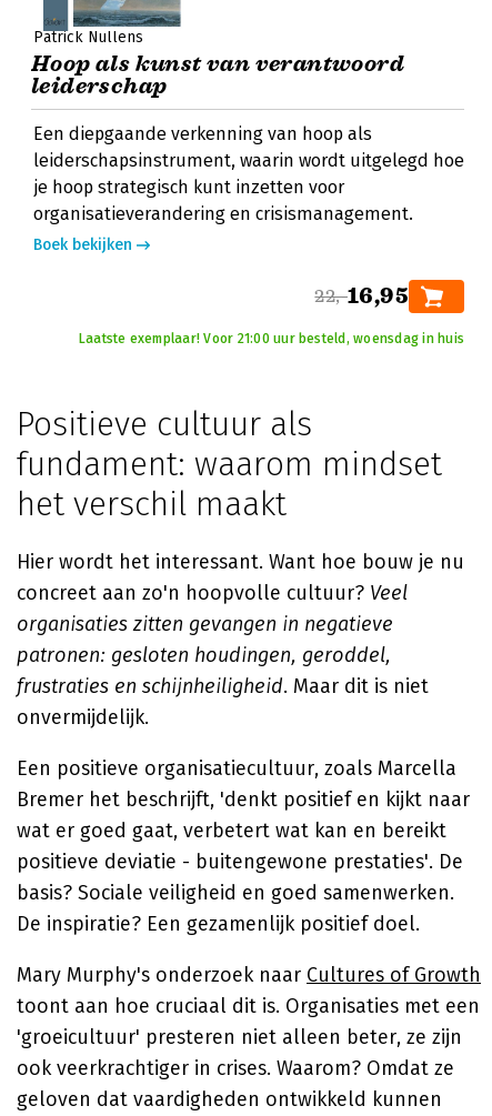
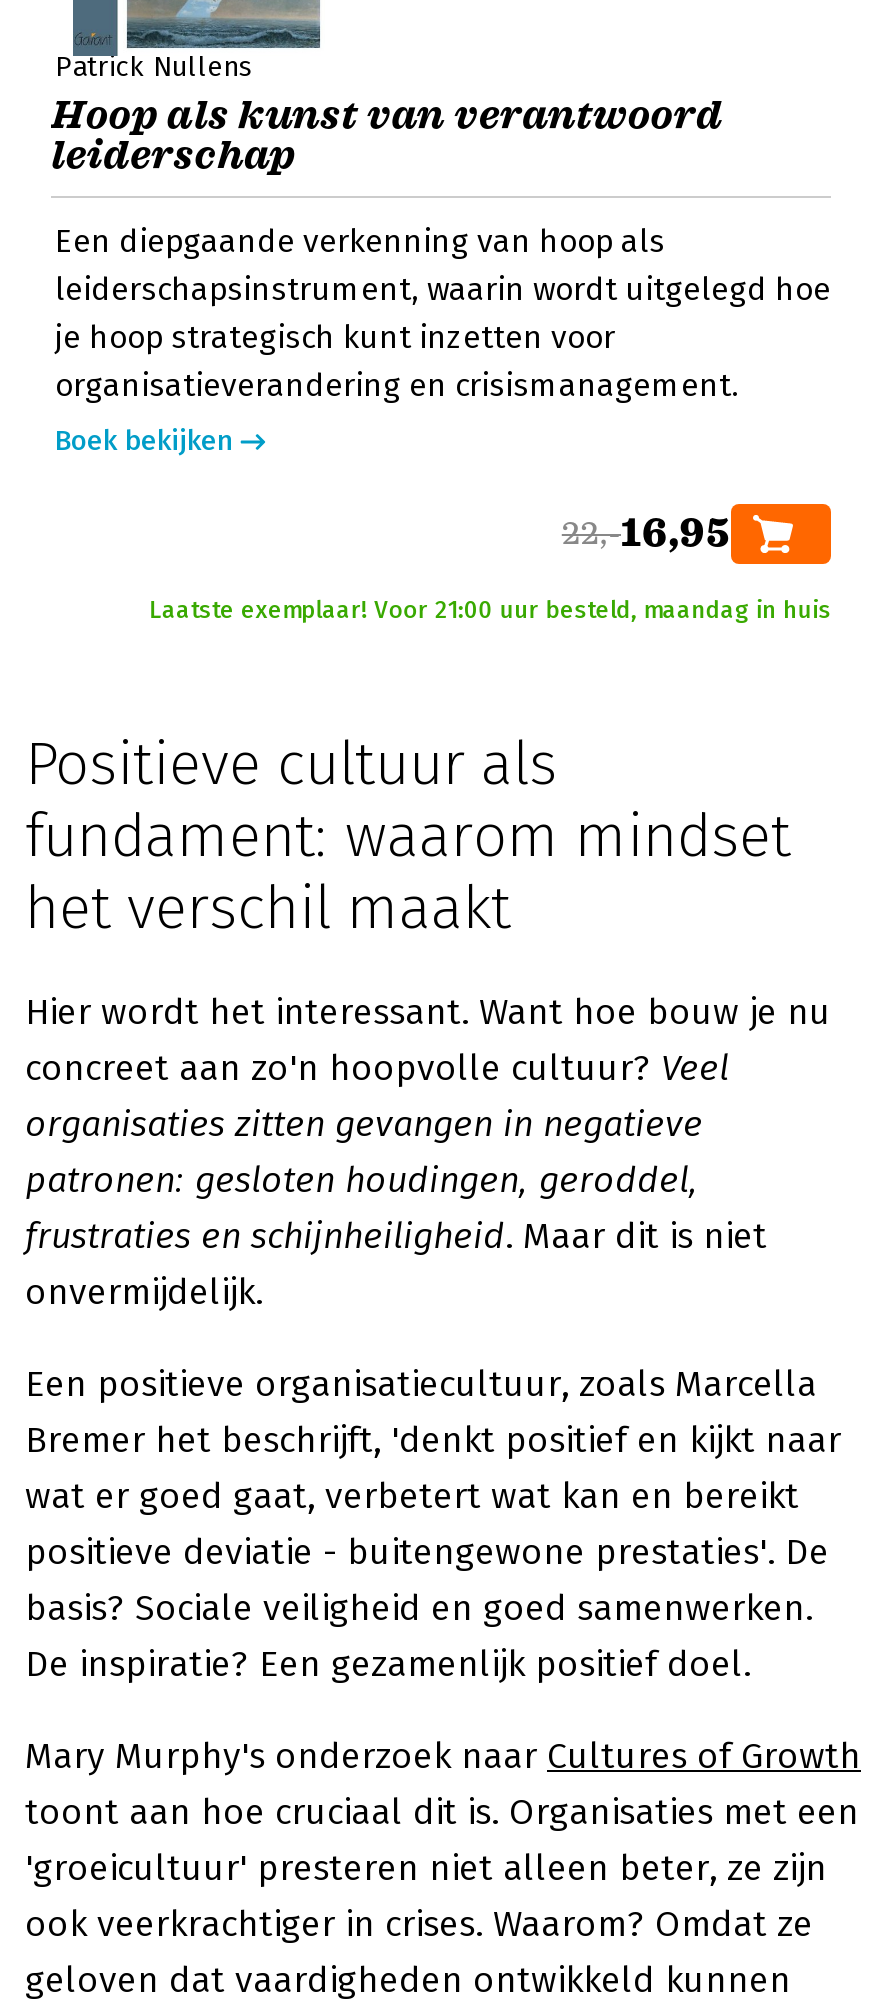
[79,331,464,346] Laatste exemplaar! Voor 21:00 uur besteld, woensdag in huis -> [149,596,831,624] Laatste exemplaar! Voor 21:00 uur besteld, maandag in huis

